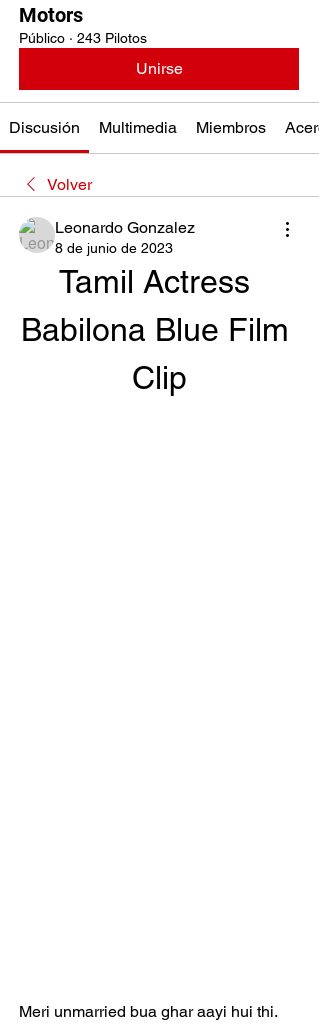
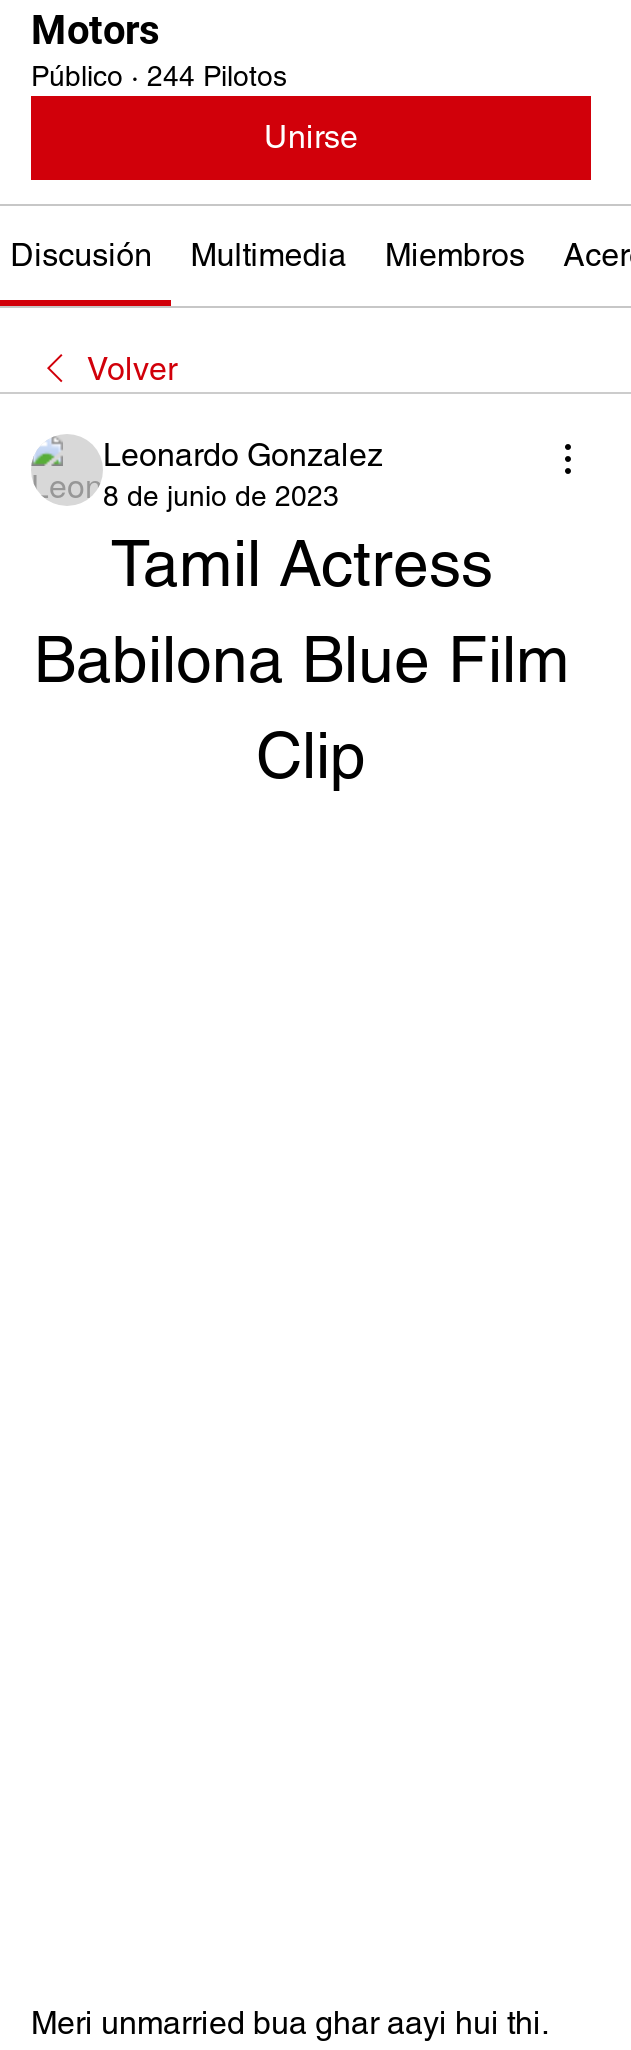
[19,30,147,46] Público · 243 Pilotos -> [31,60,287,92] Público · 244 Pilotos

